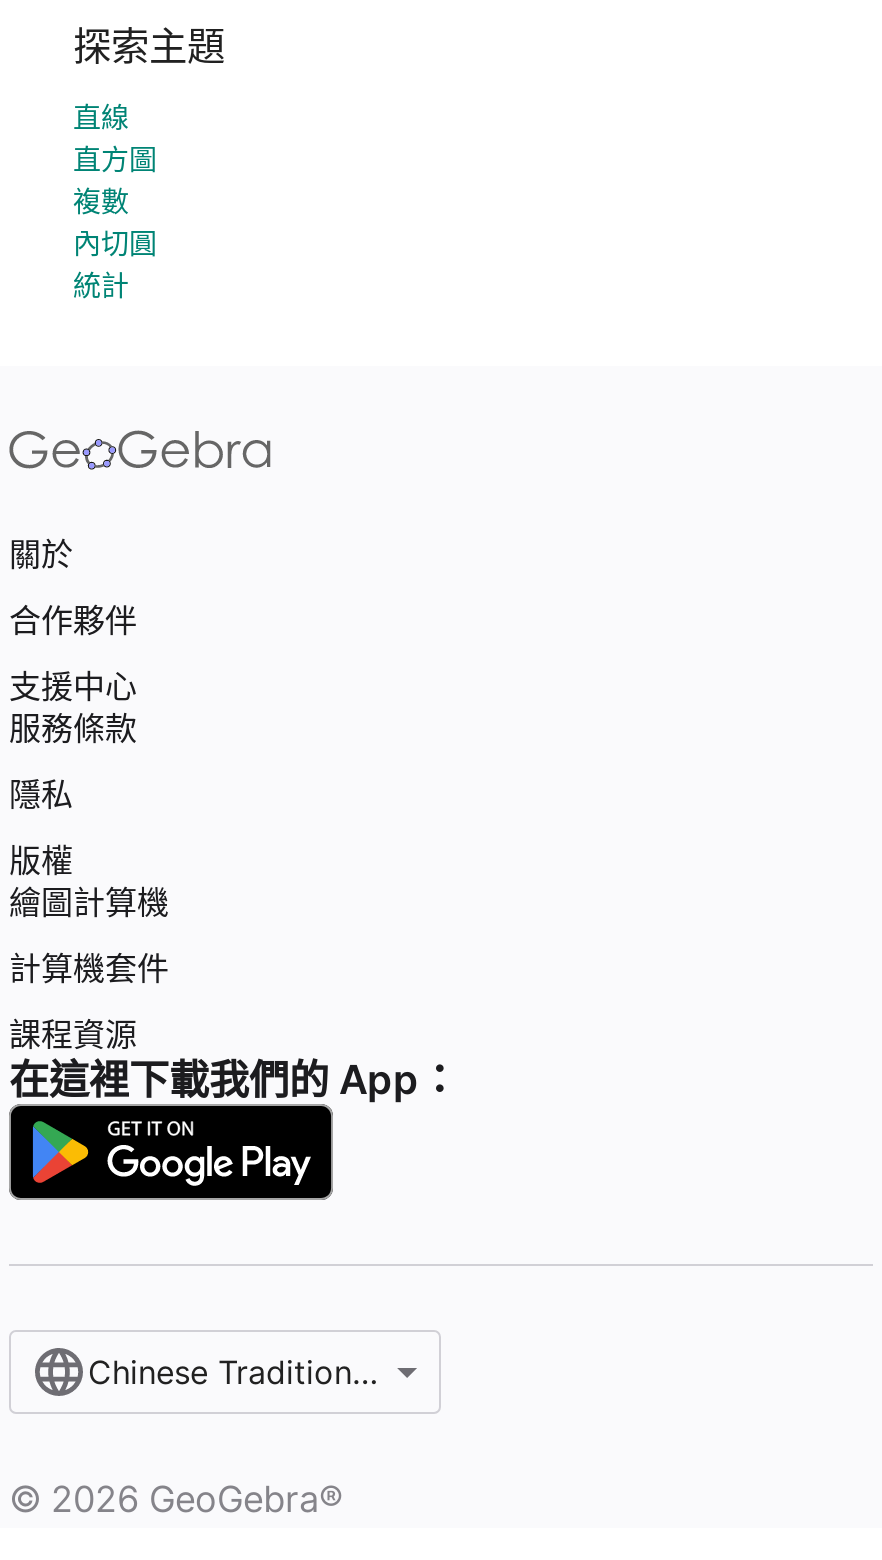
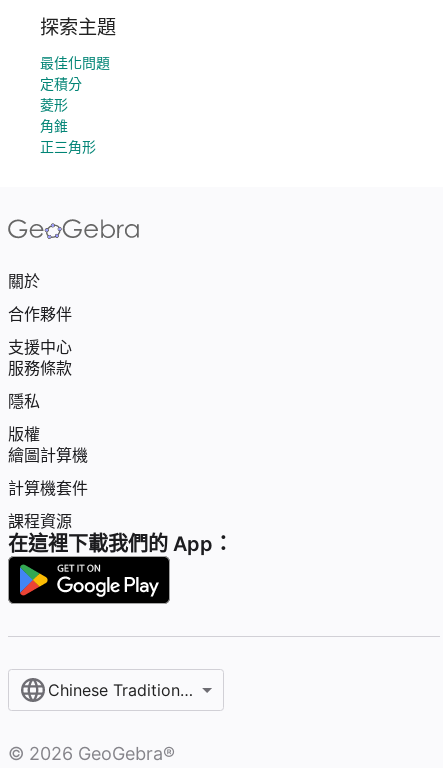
[73,100,157,302] 直線 | 直方圖 | 複數 | 內切圓 | 統計 -> [40,54,110,155] 最佳化問題 | 定積分 | 菱形 | 角錐 | 正三角形

